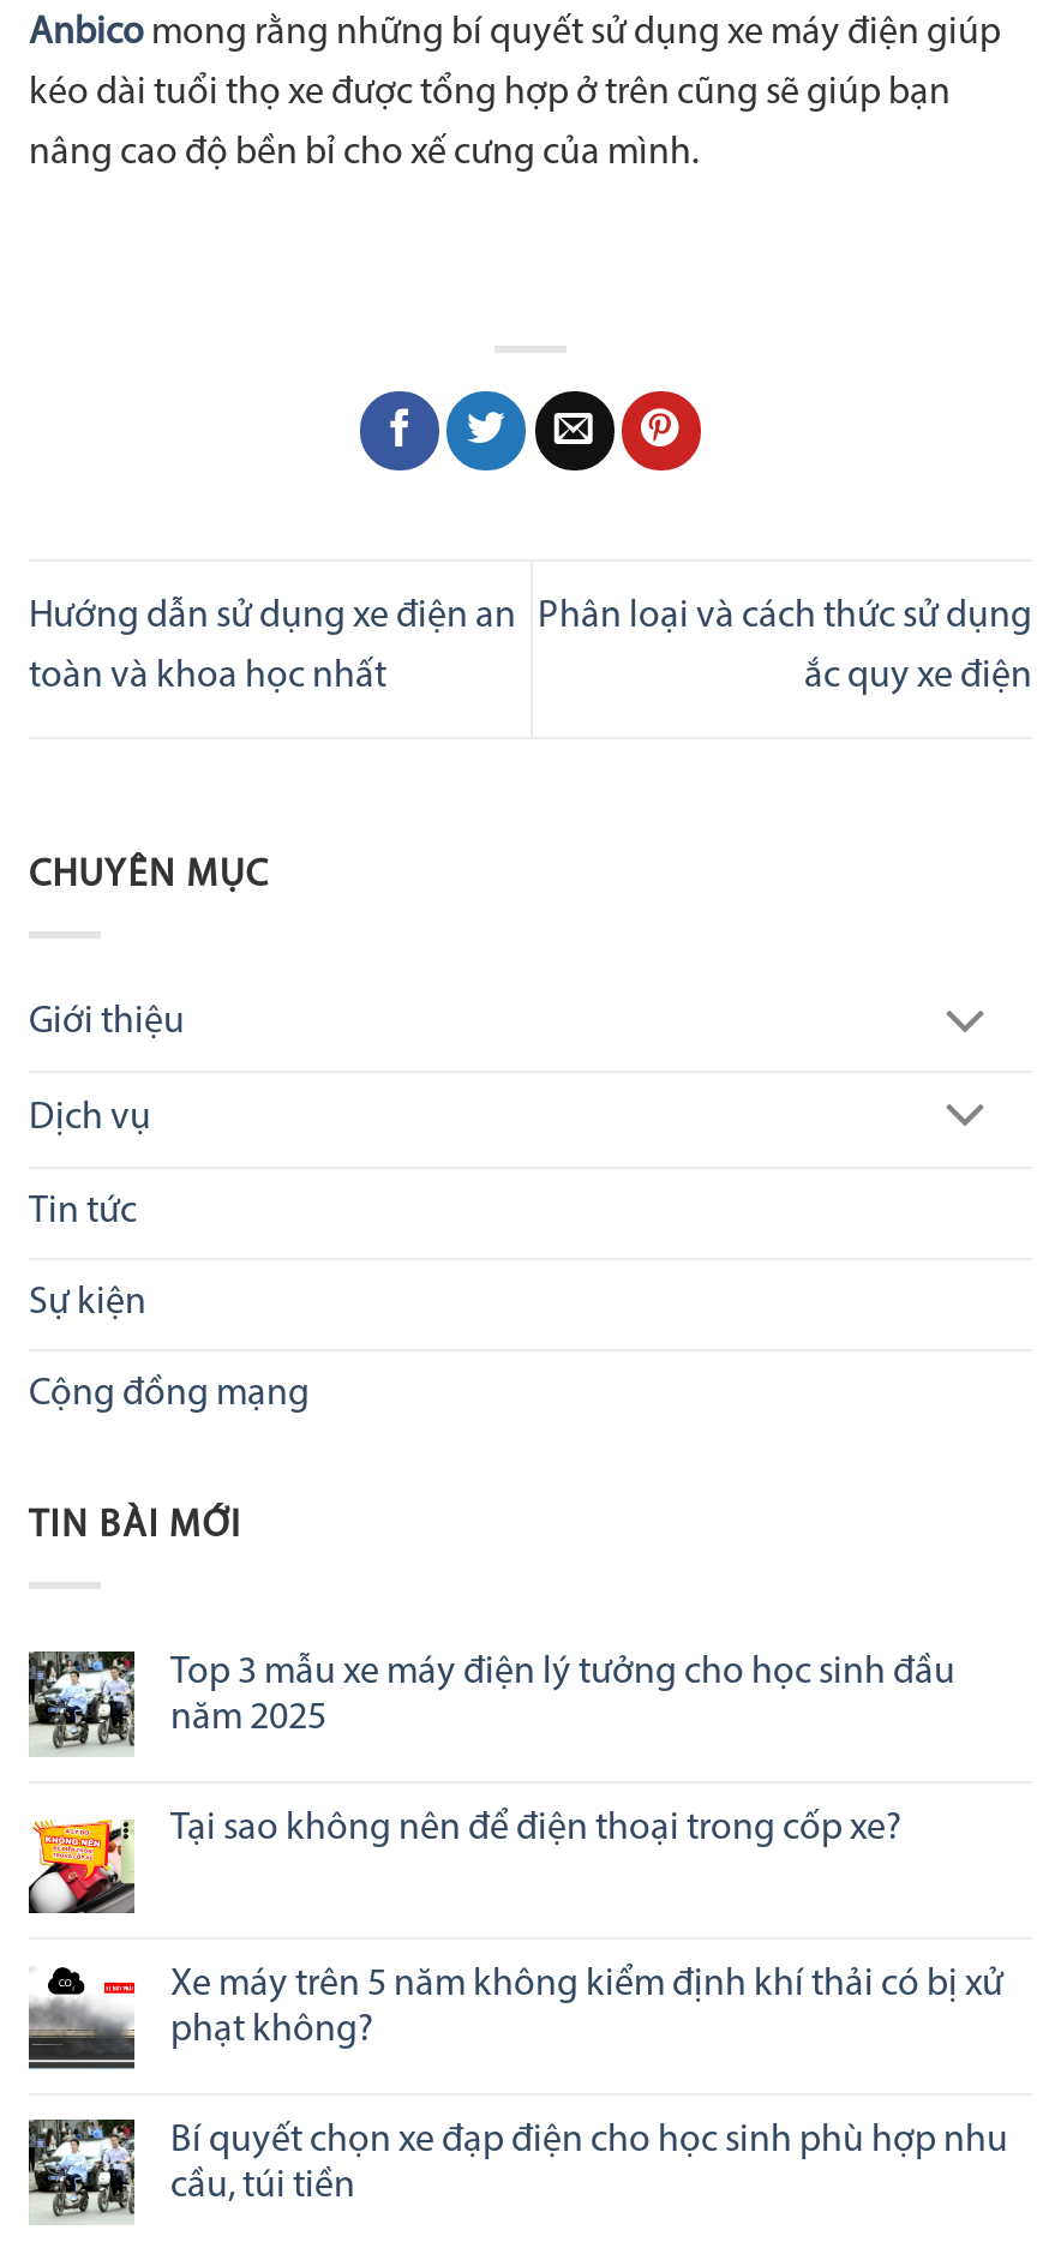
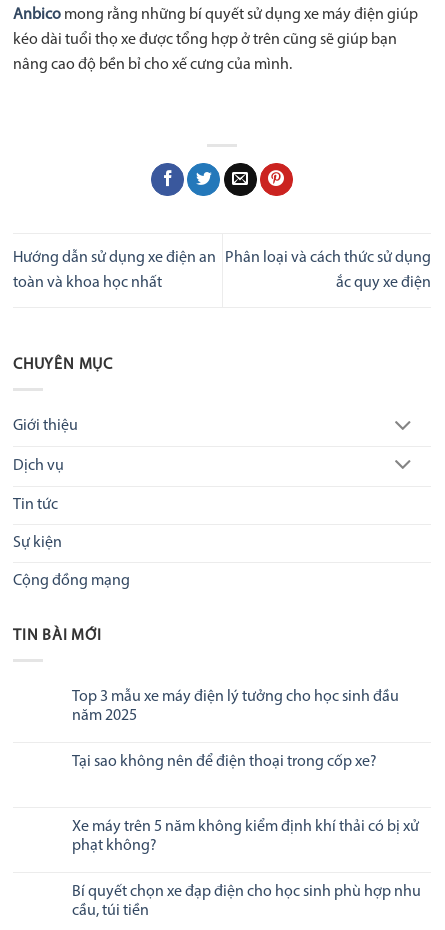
[26,1649,137,1757] [image] -> none
[26,1817,137,1916] [image] -> none
[26,1964,137,2072] [image] -> none
[26,2117,137,2225] [image] -> none

